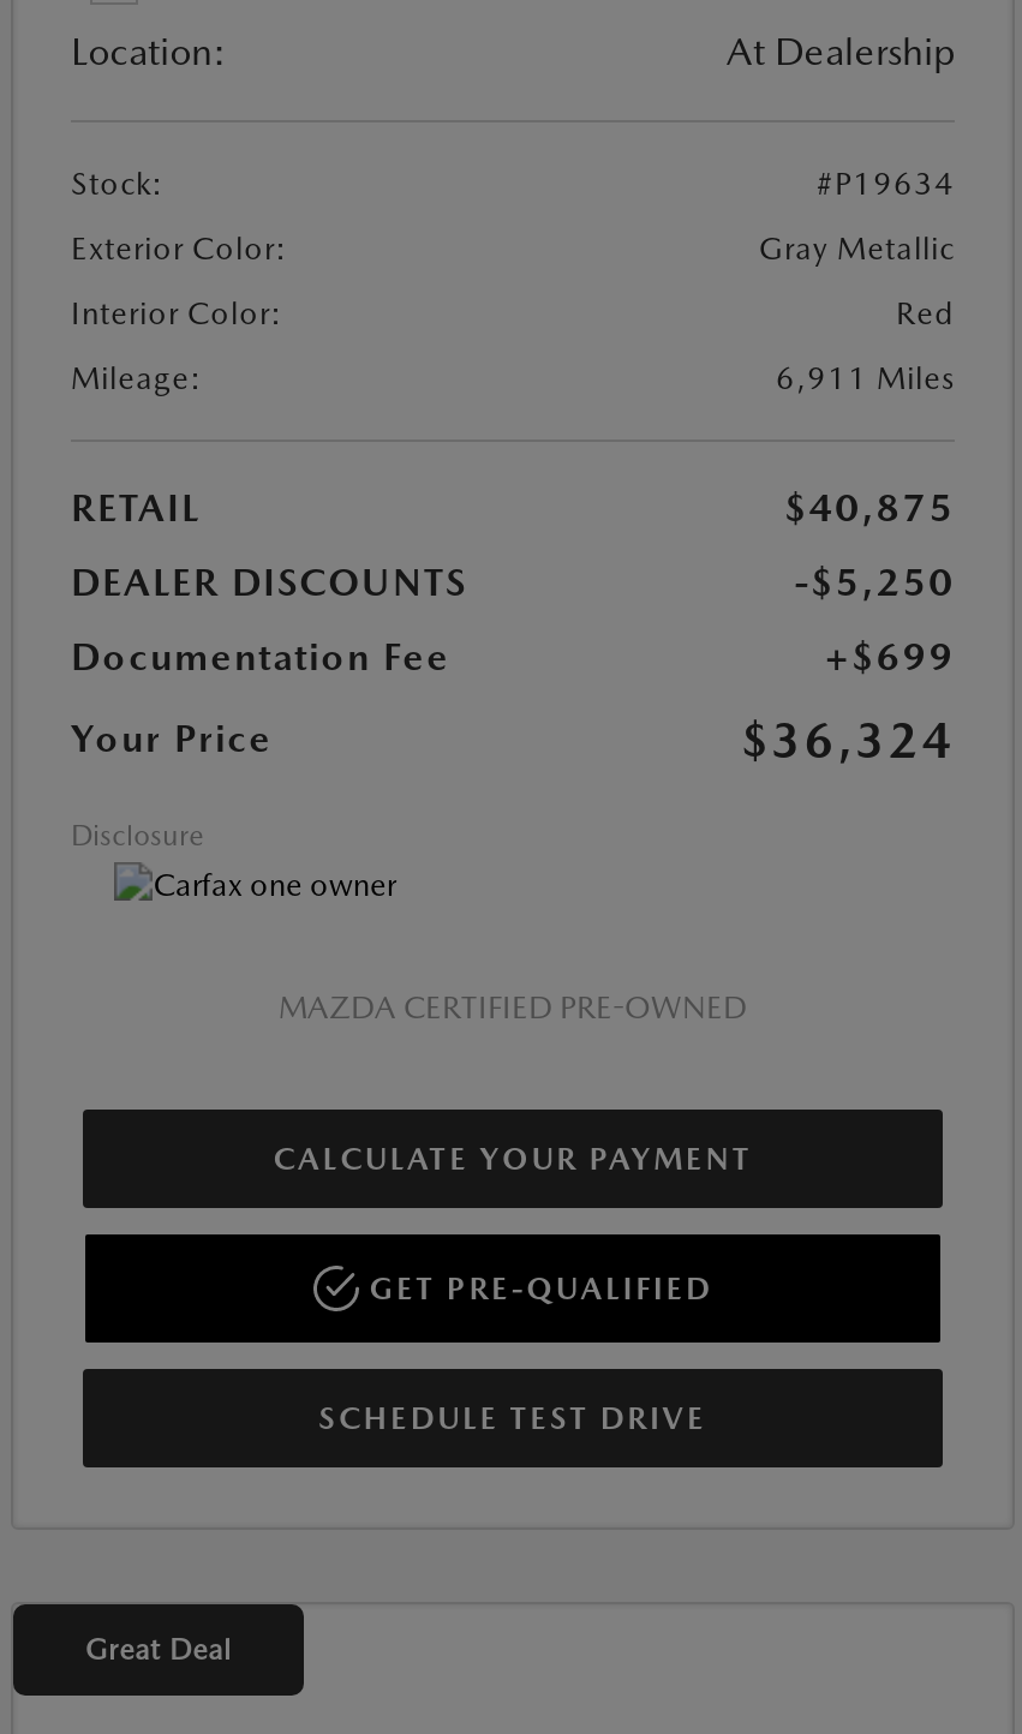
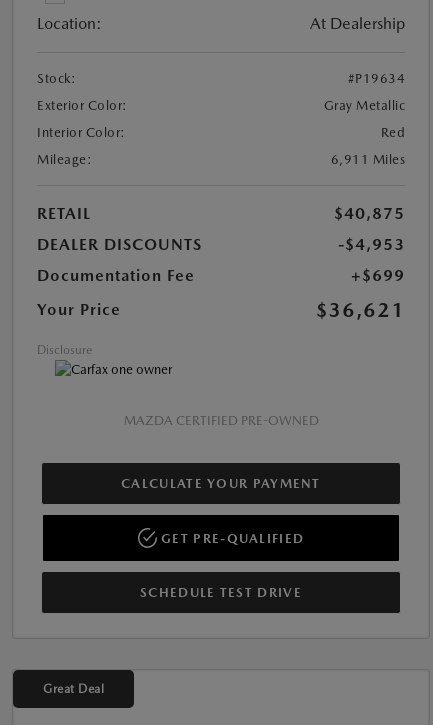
[794,560,955,605] -$5,250 -> [338,235,405,254] -$4,953
[741,711,955,769] $36,324 -> [316,298,405,322] $36,621

